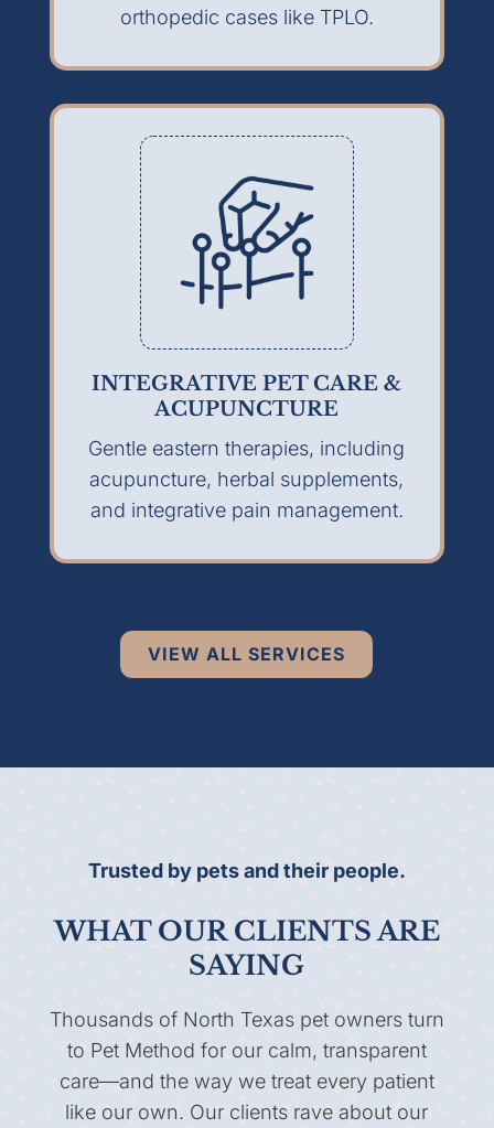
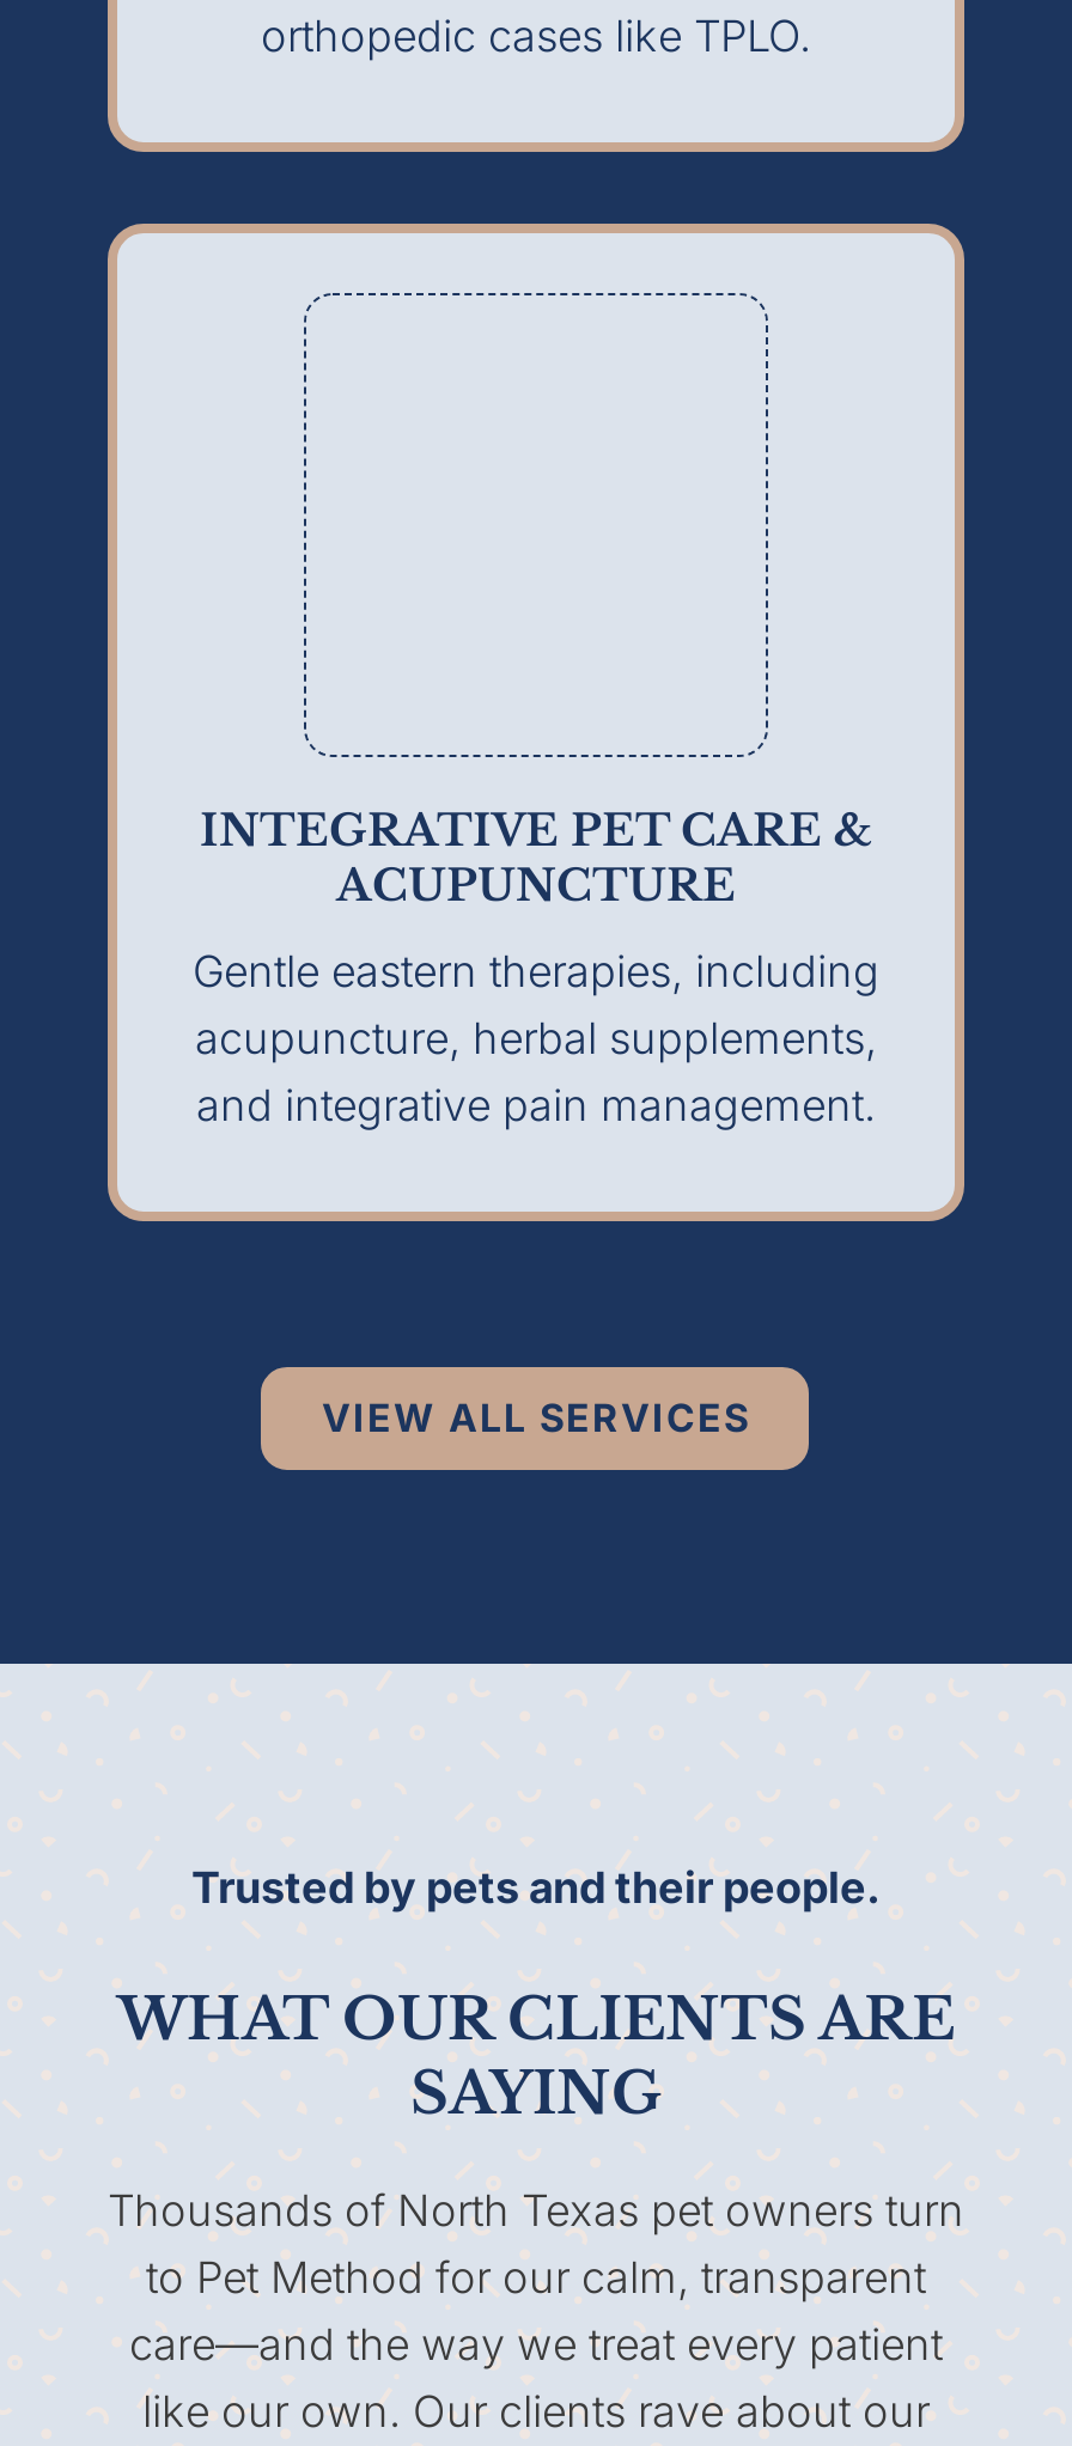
[180,175,314,310] [image] -> none

